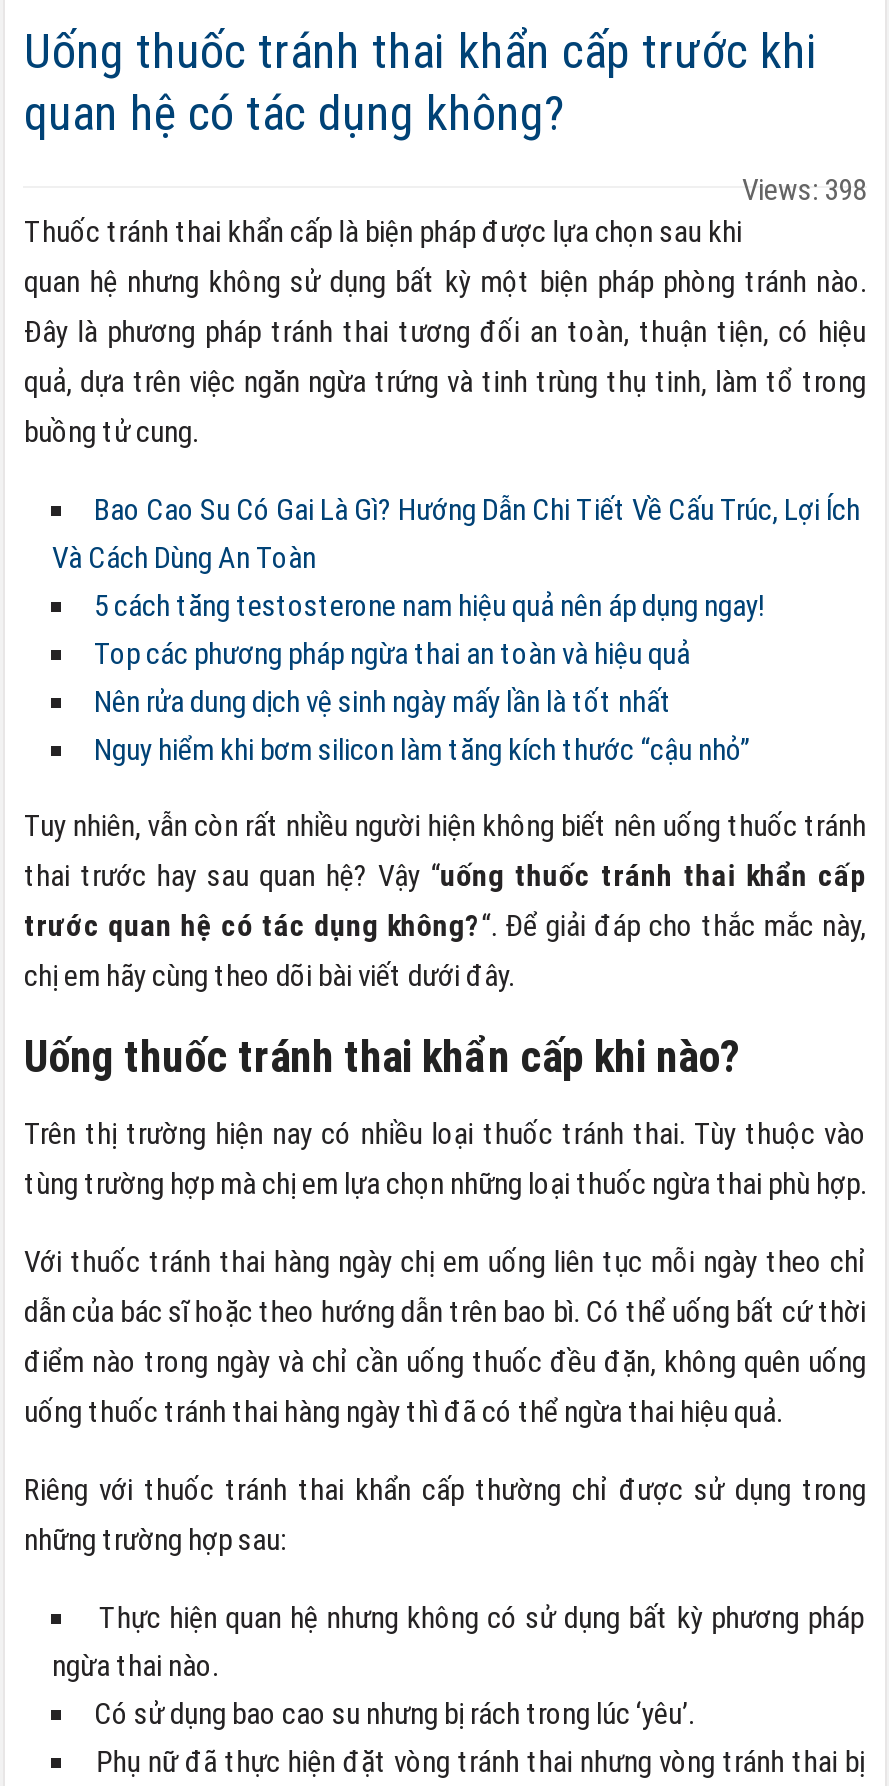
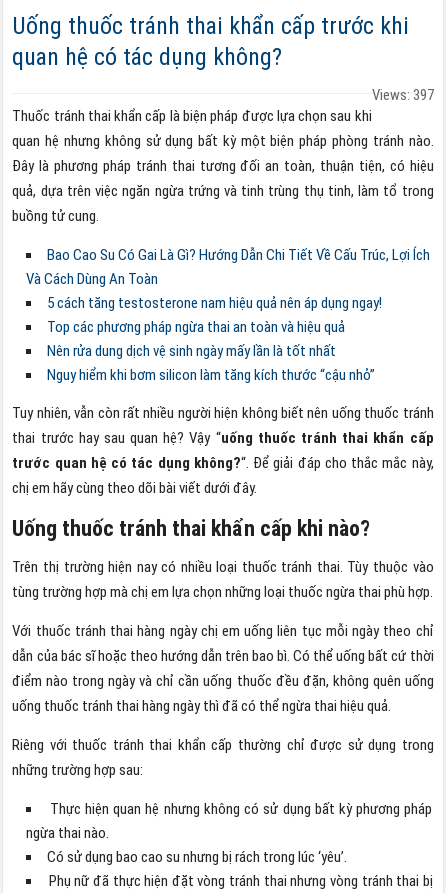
[742,171,866,207] Views: 398 -> [371,86,433,104] Views: 397

